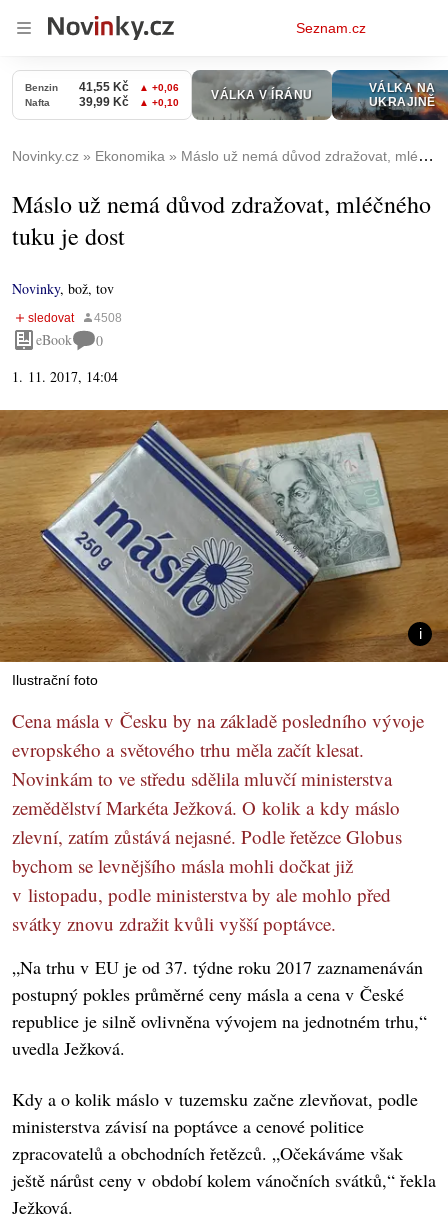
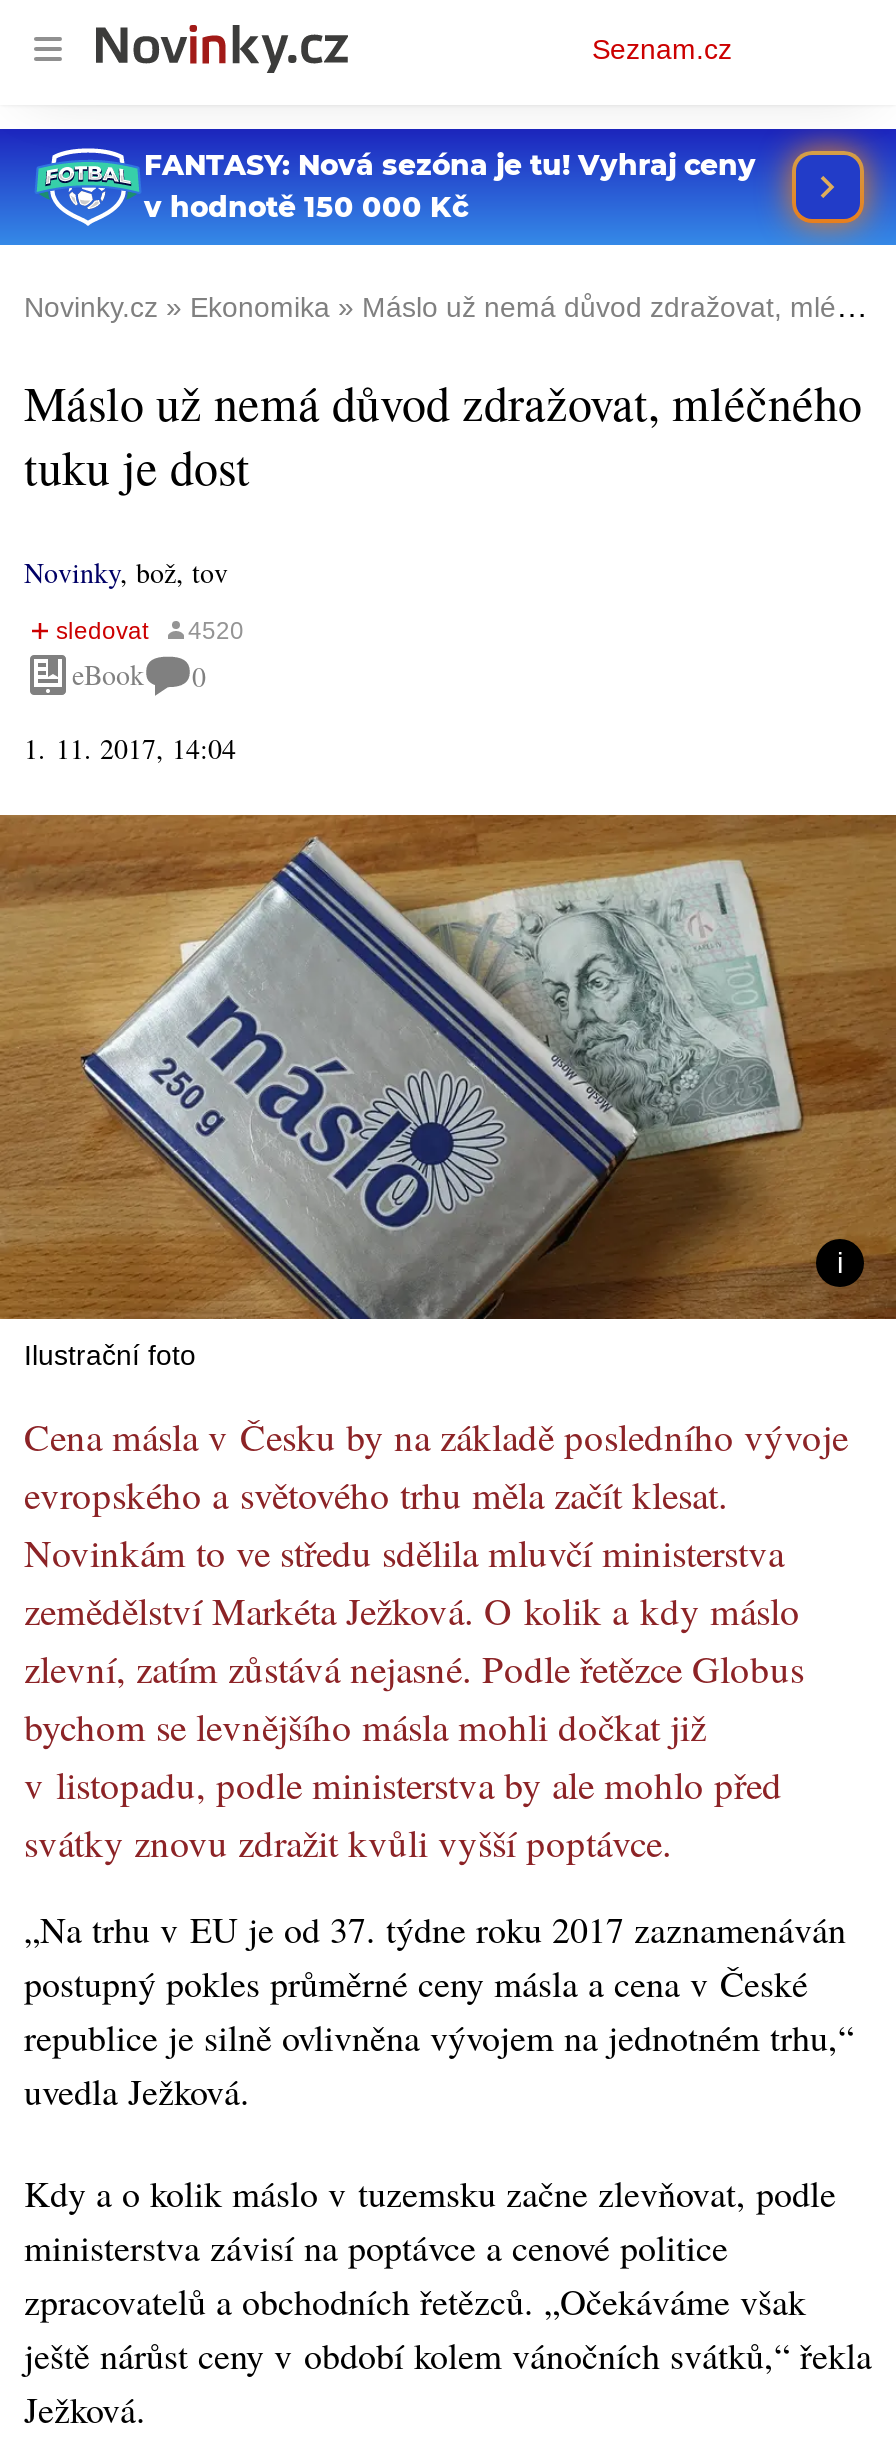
[3,68,445,125] [image] -> [6,127,890,247] [image]

